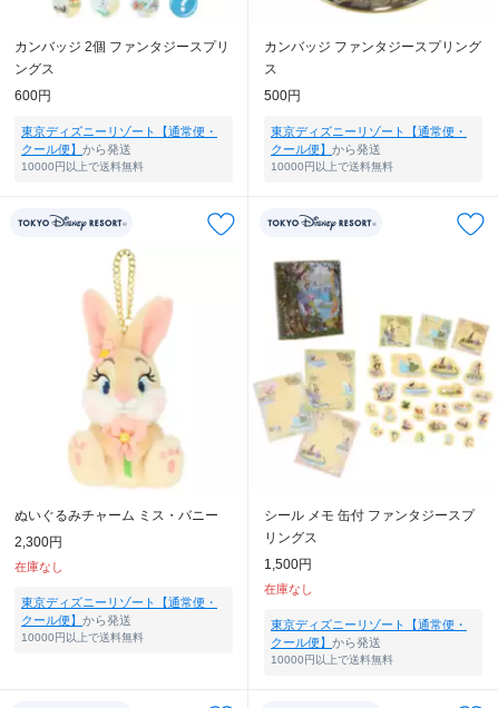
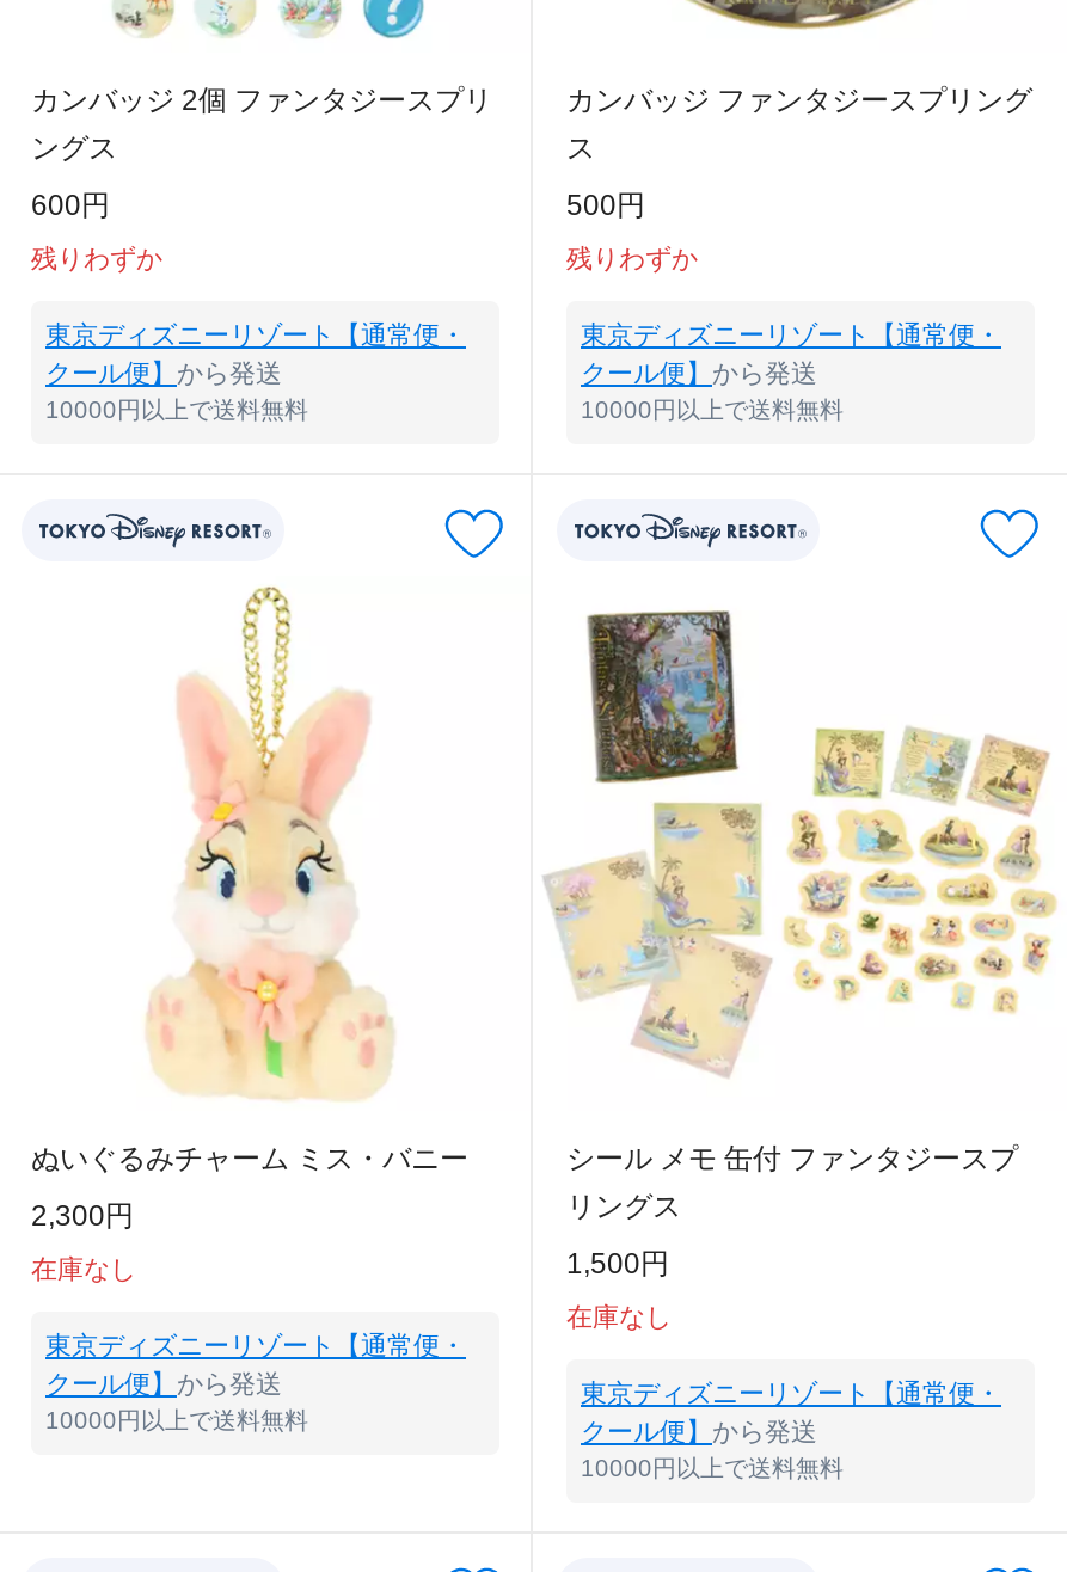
none -> [31,244,162,273] 残りわずか
none -> [566,244,698,273] 残りわずか

